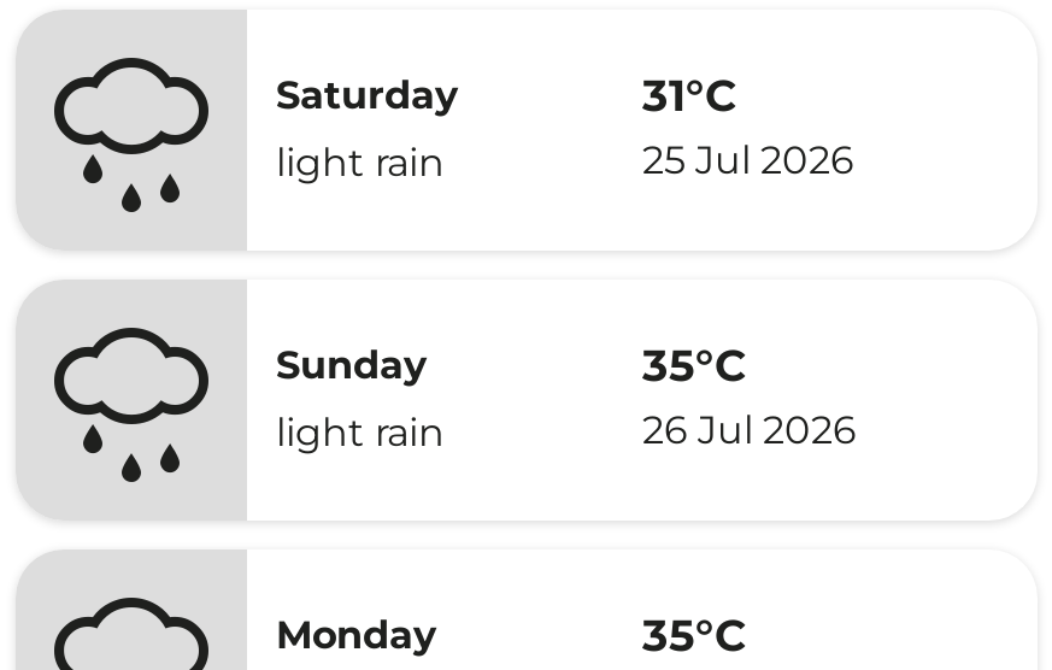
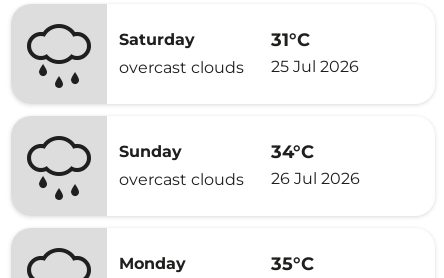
[276,140,445,186] light rain -> [119,58,244,77] overcast clouds
[642,339,746,392] 35°C -> [271,140,314,162] 34°C
[276,410,445,456] light rain -> [119,170,244,189] overcast clouds

